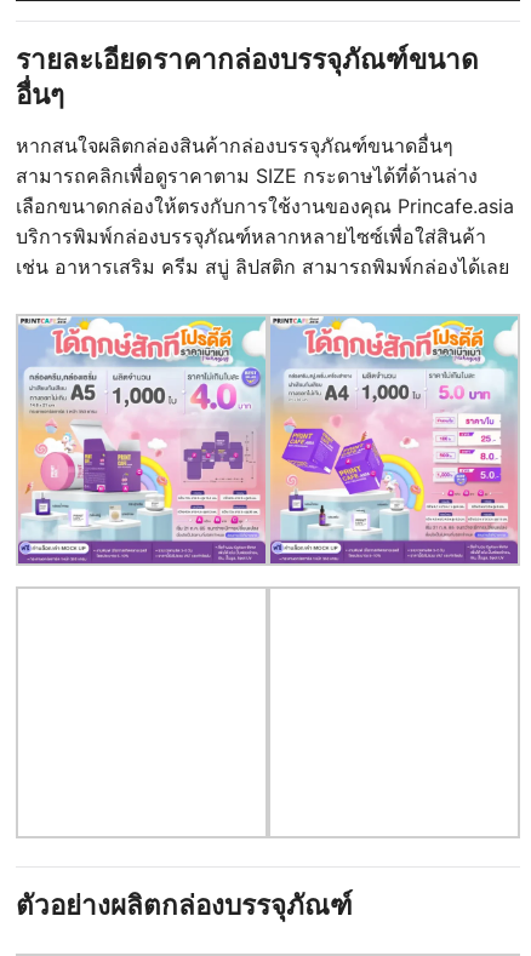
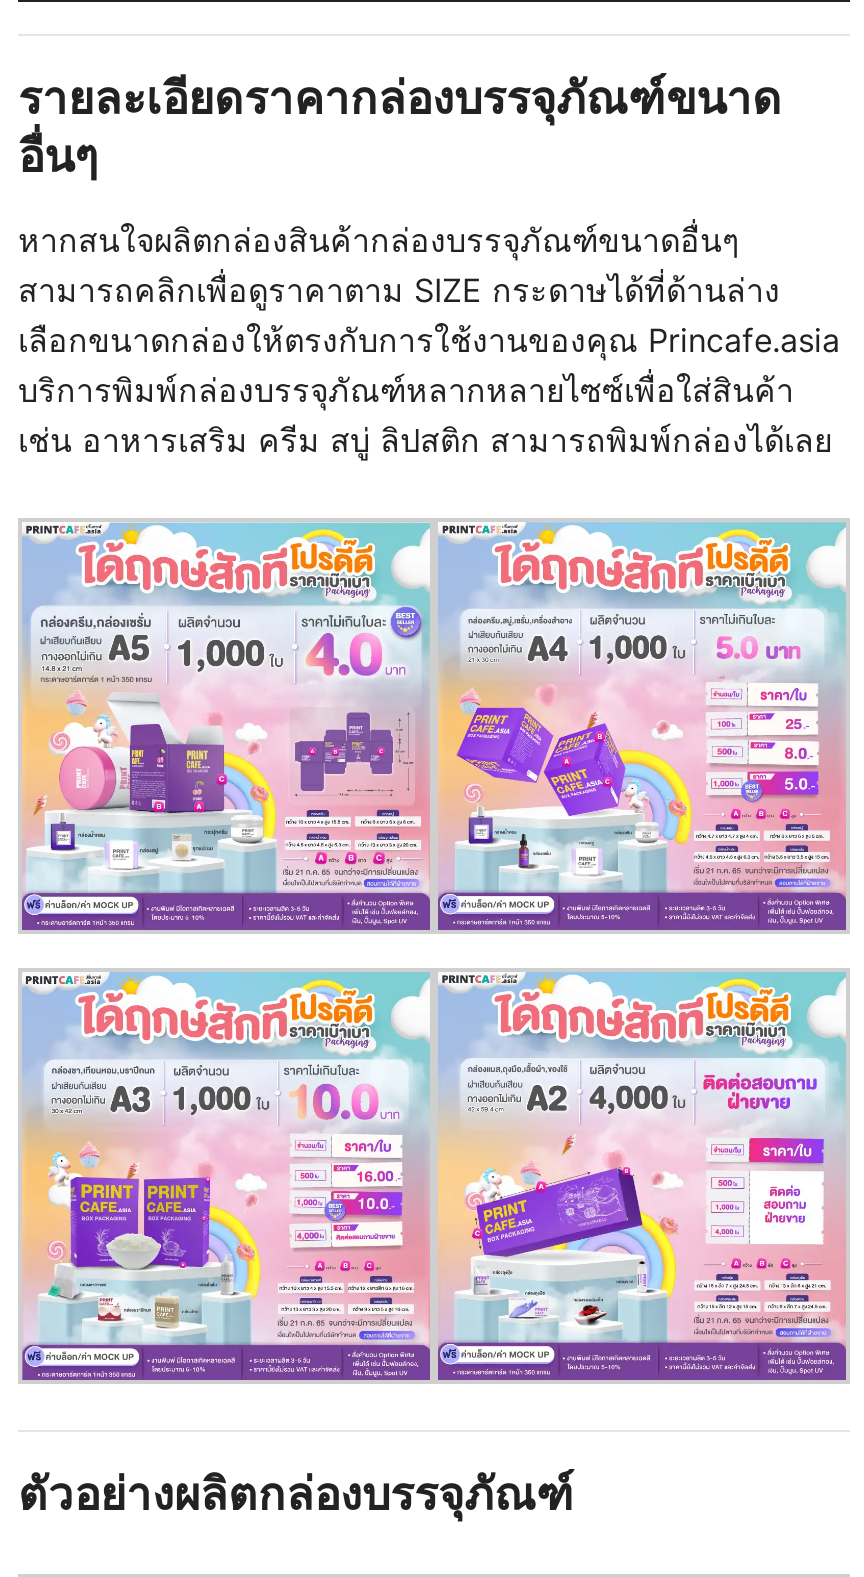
none -> [20,970,848,1382] [image]

